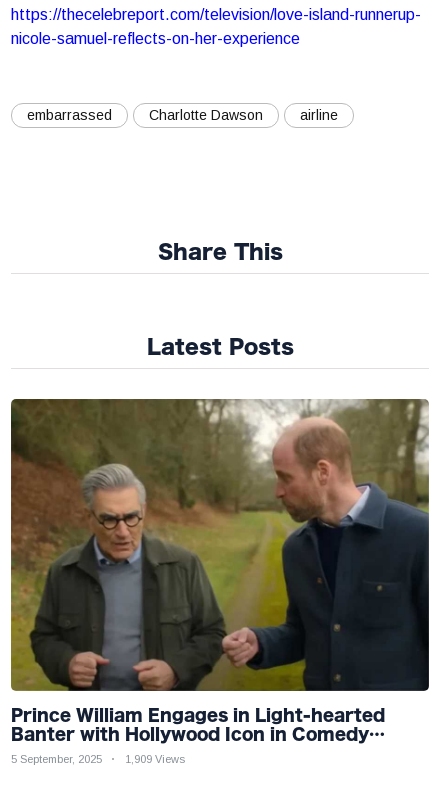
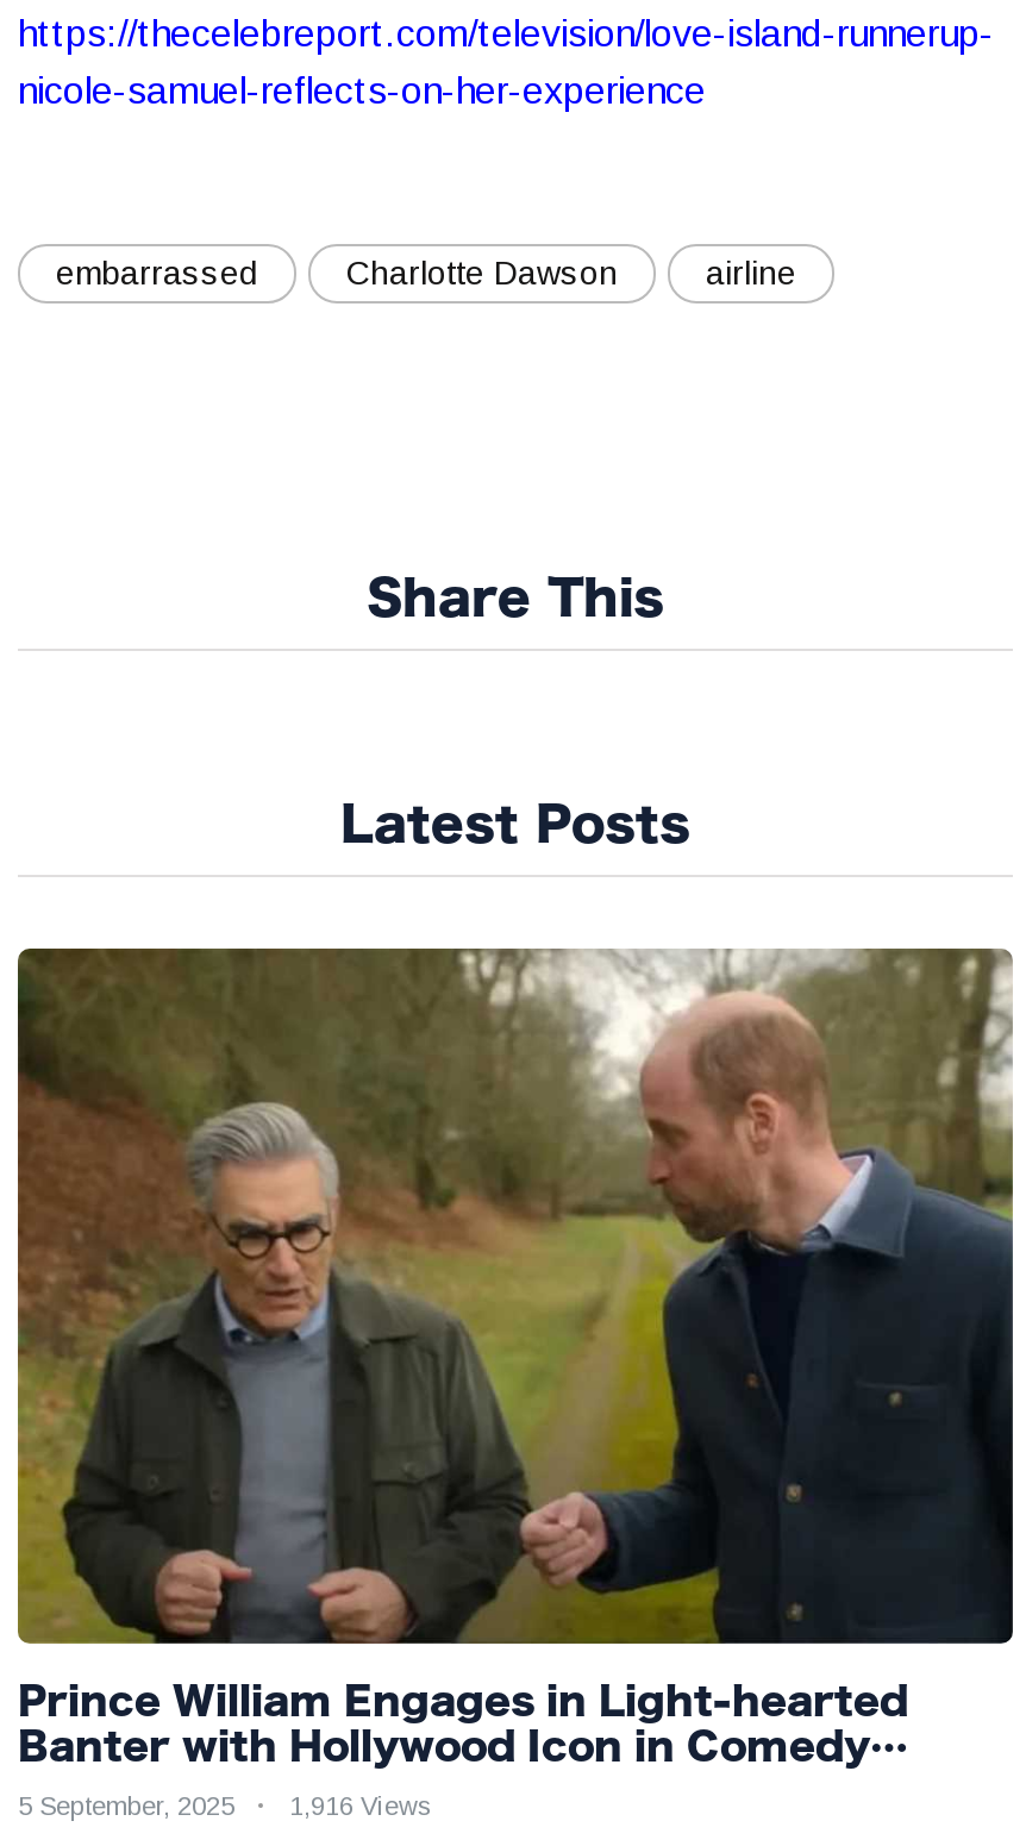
[125,753,185,765] 1,909 Views -> [289,1792,432,1821] 1,916 Views

